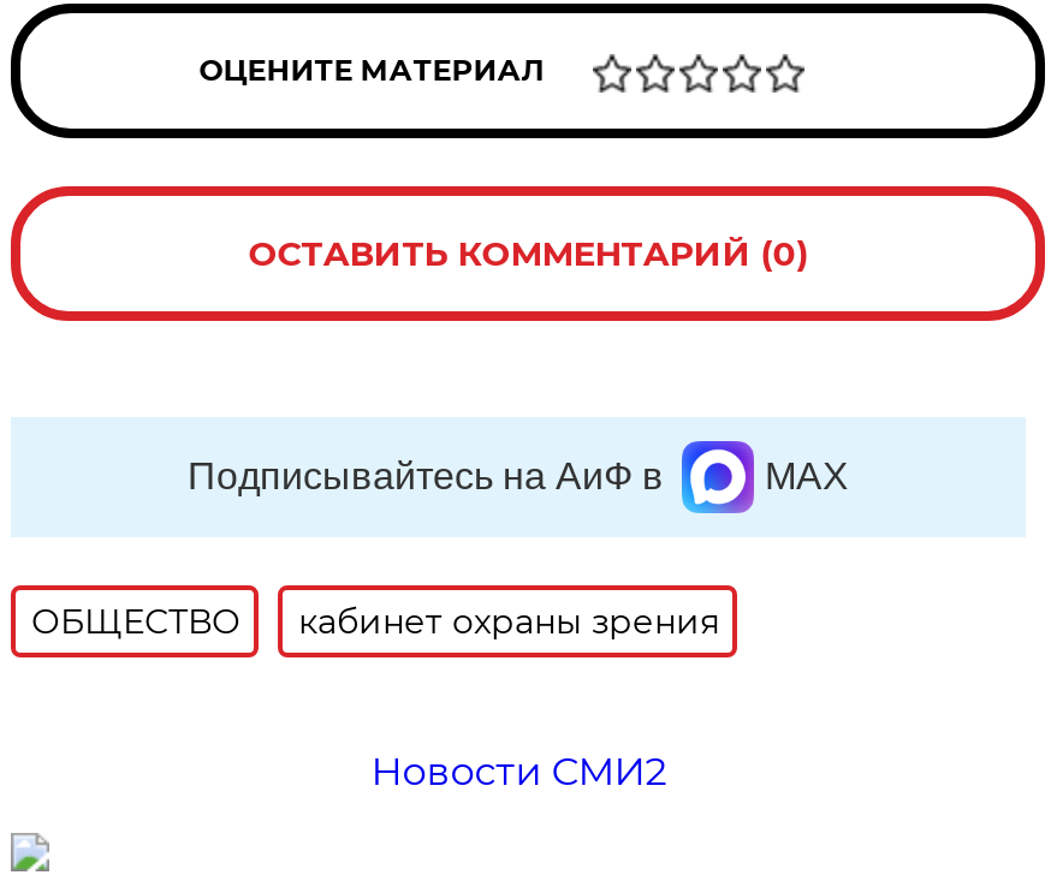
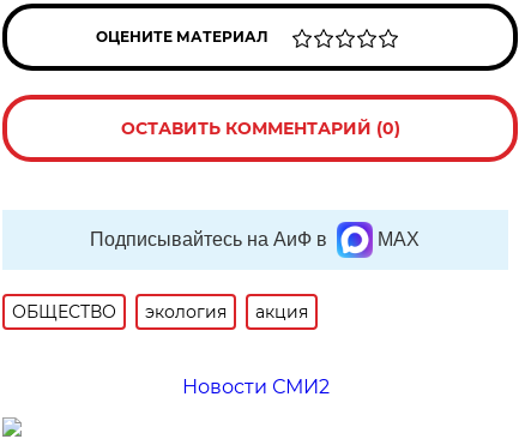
[298,600,719,643] кабинет охраны зрения -> [146,301,309,323] экология | акция

